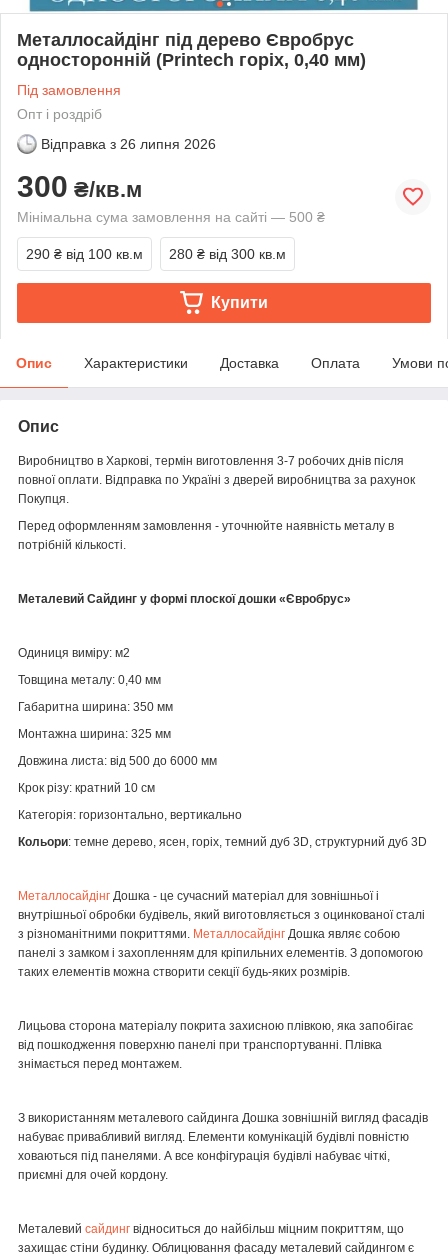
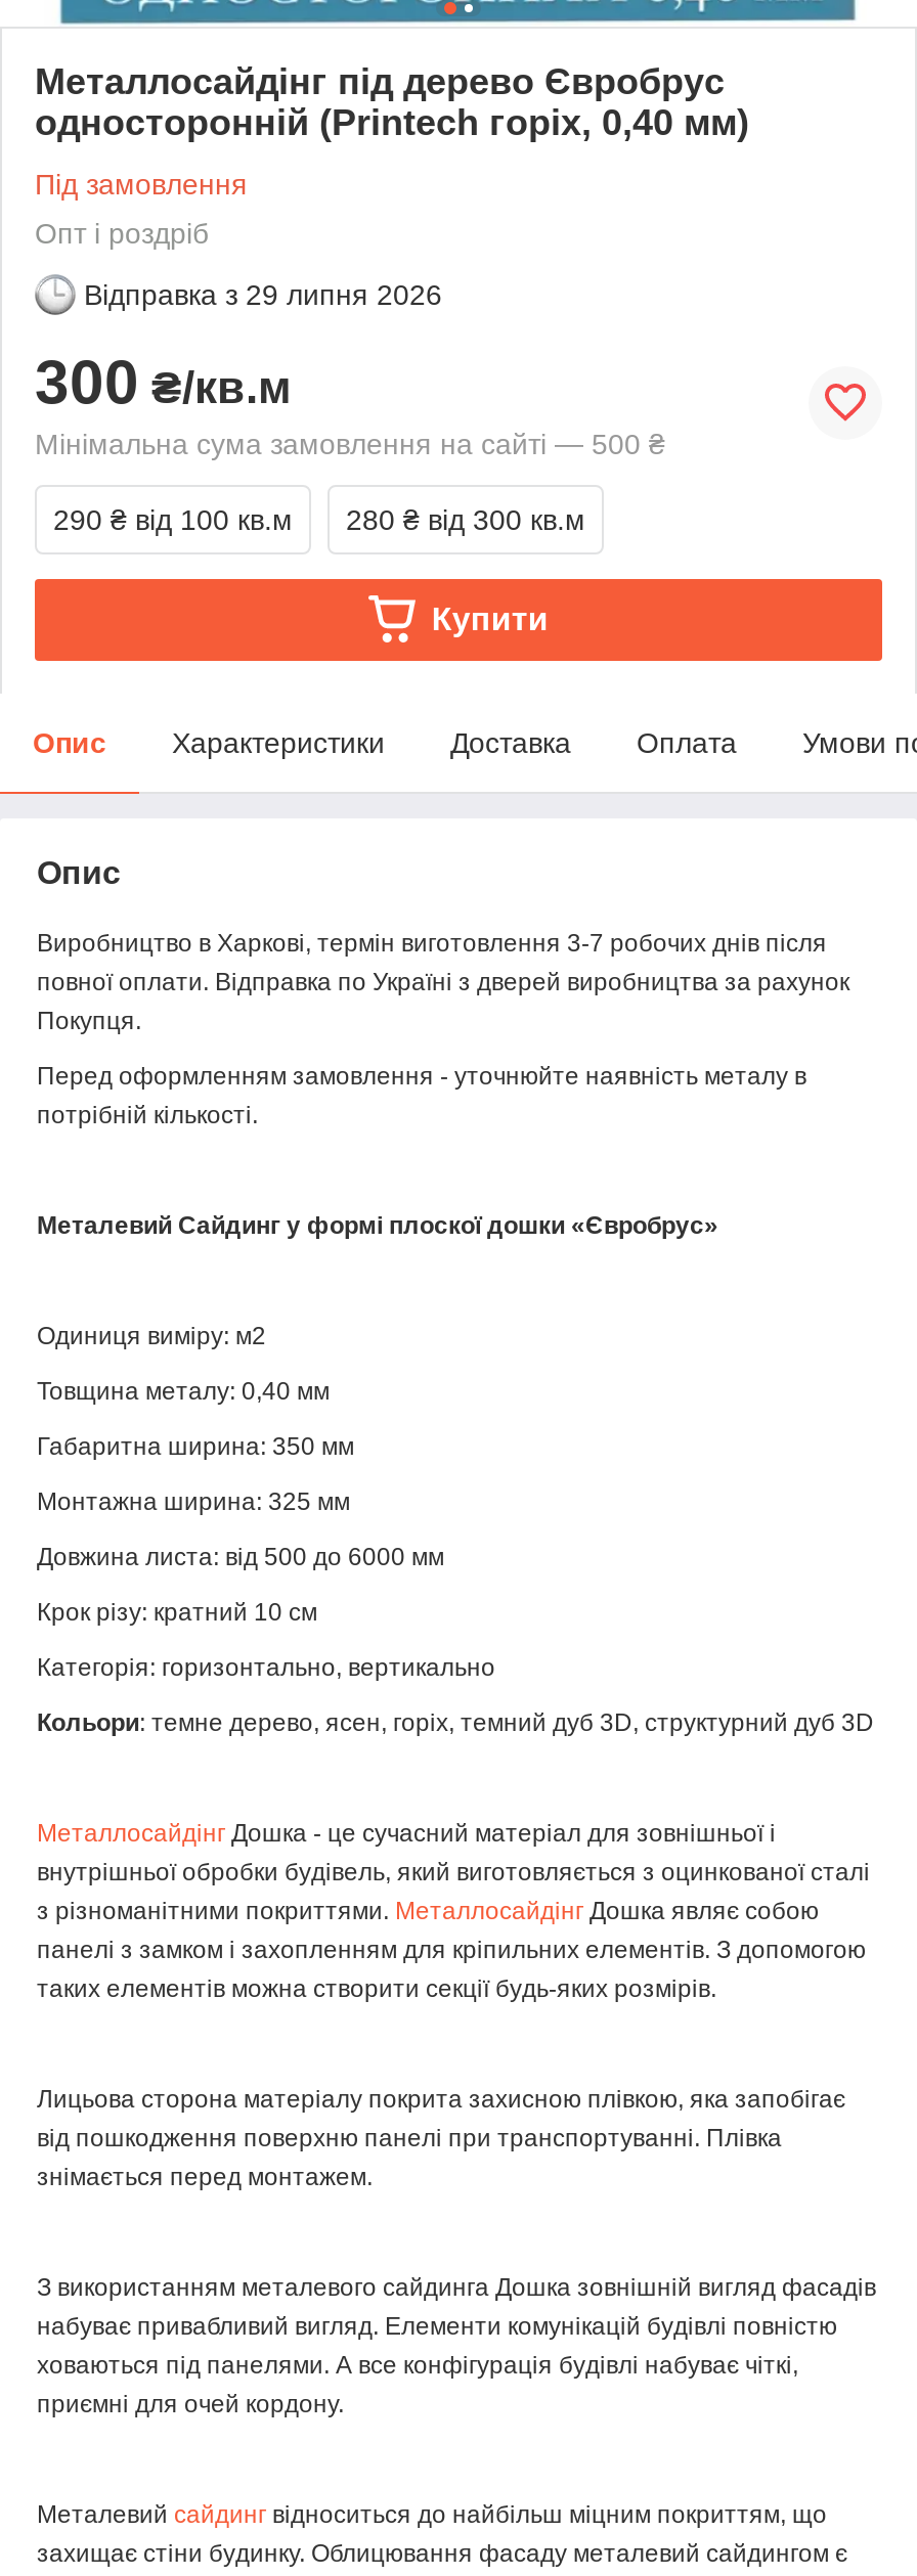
[41,136,216,152] Відправка з 26 липня 2026 -> [84,278,442,311] Відправка з 29 липня 2026

